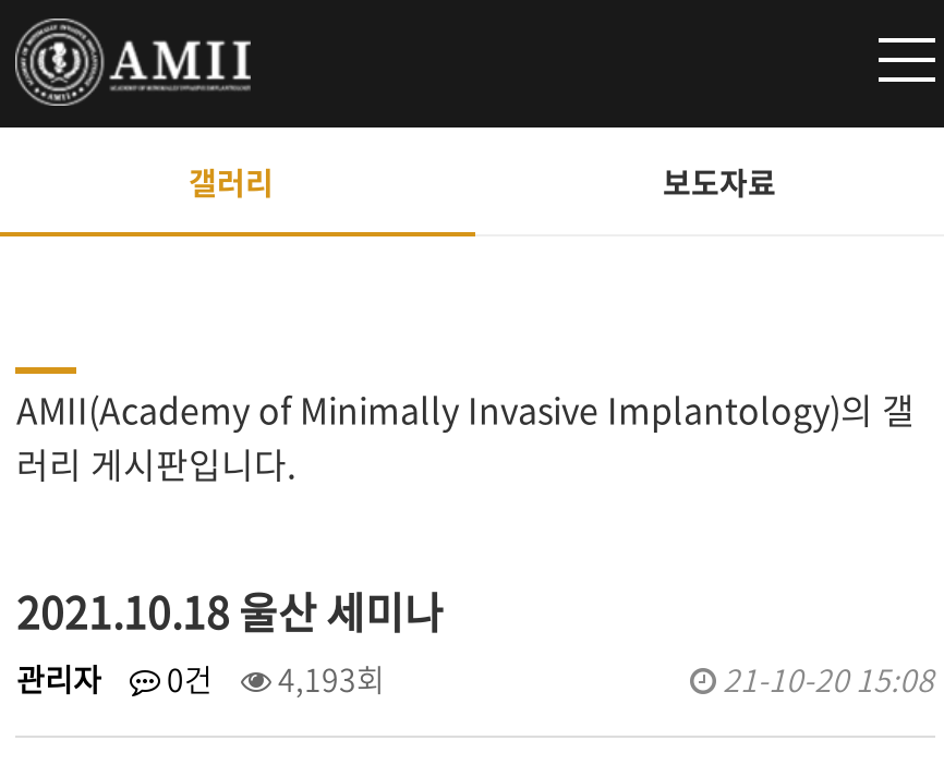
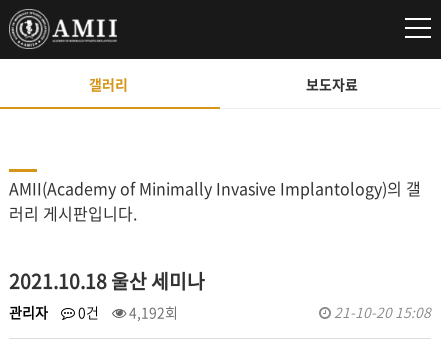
[16,657,385,701] 관리자 0건 4,193회 -> [9,302,178,322] 관리자 0건 4,192회

